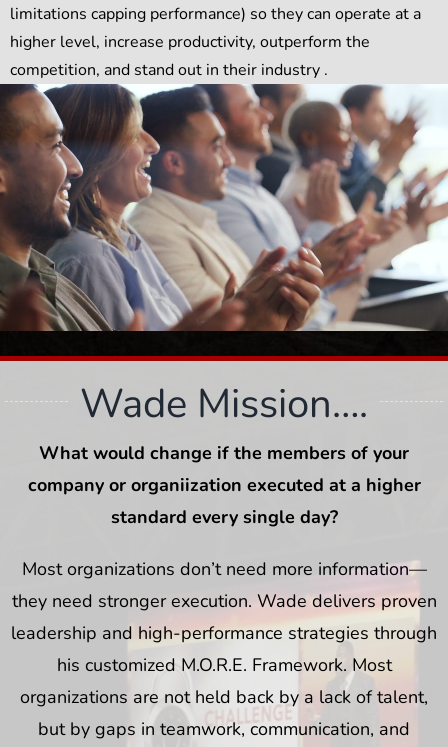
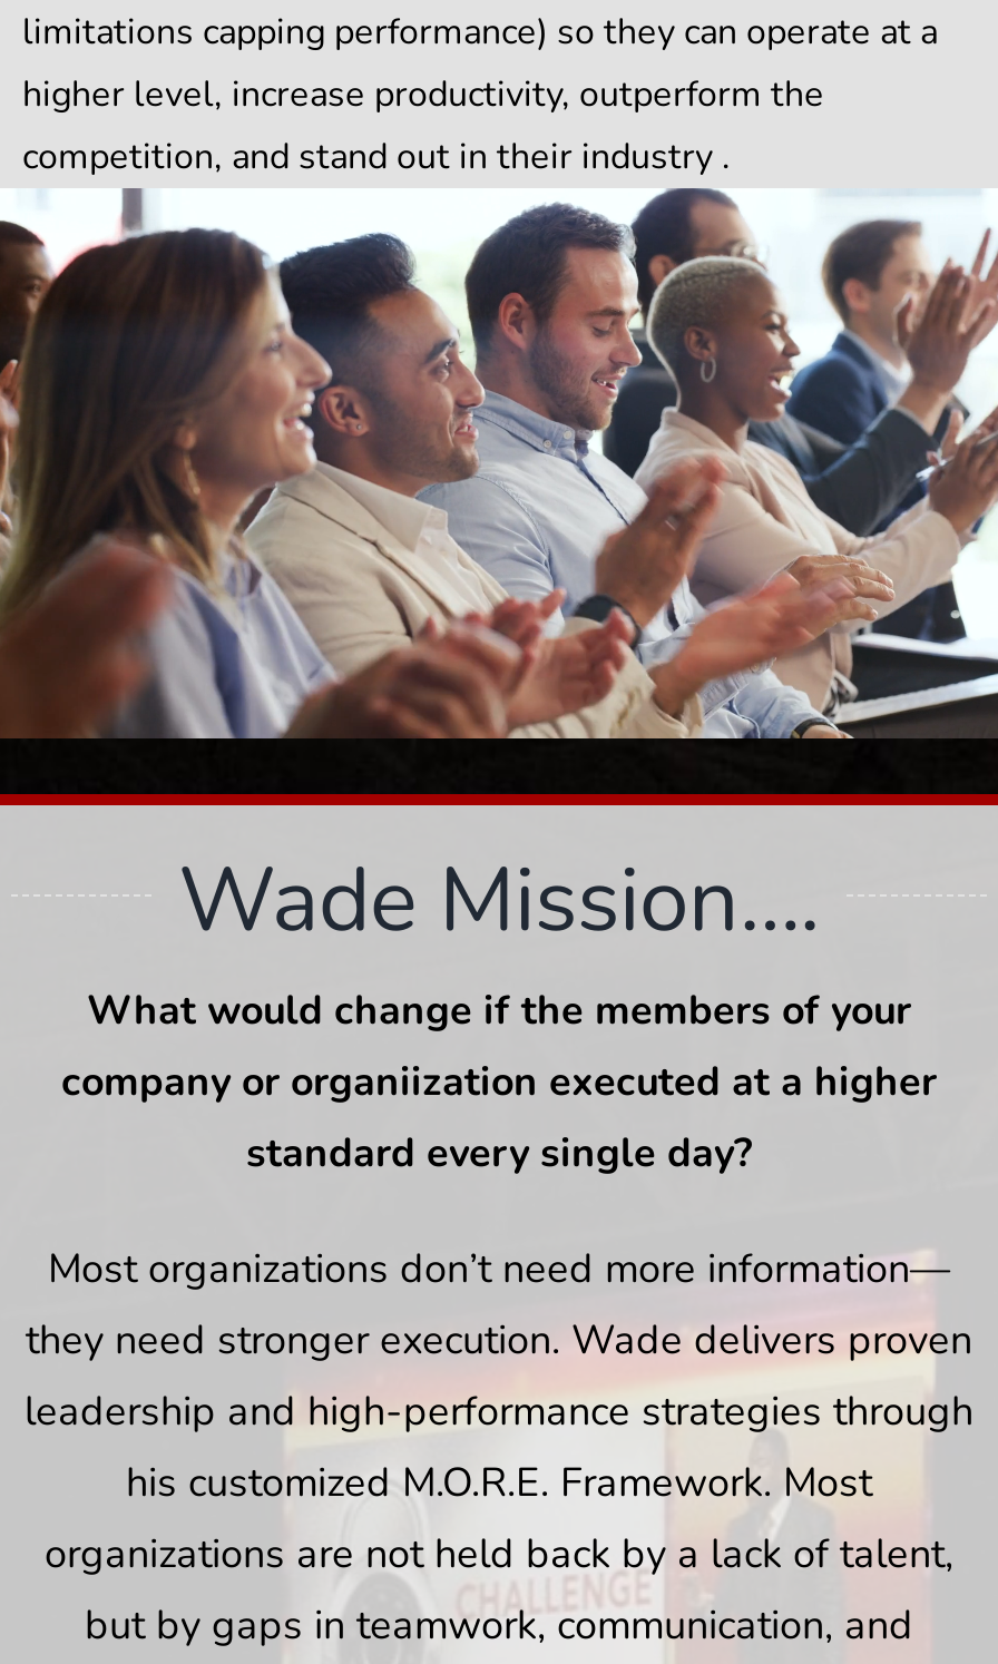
[3,83,445,332] [image] -> [7,187,991,740] [image]

